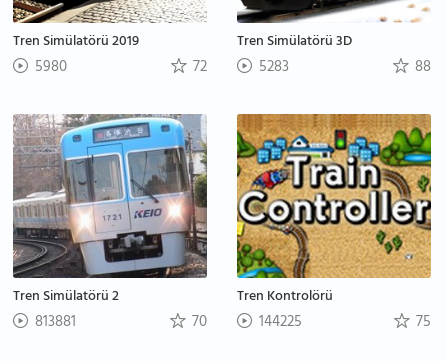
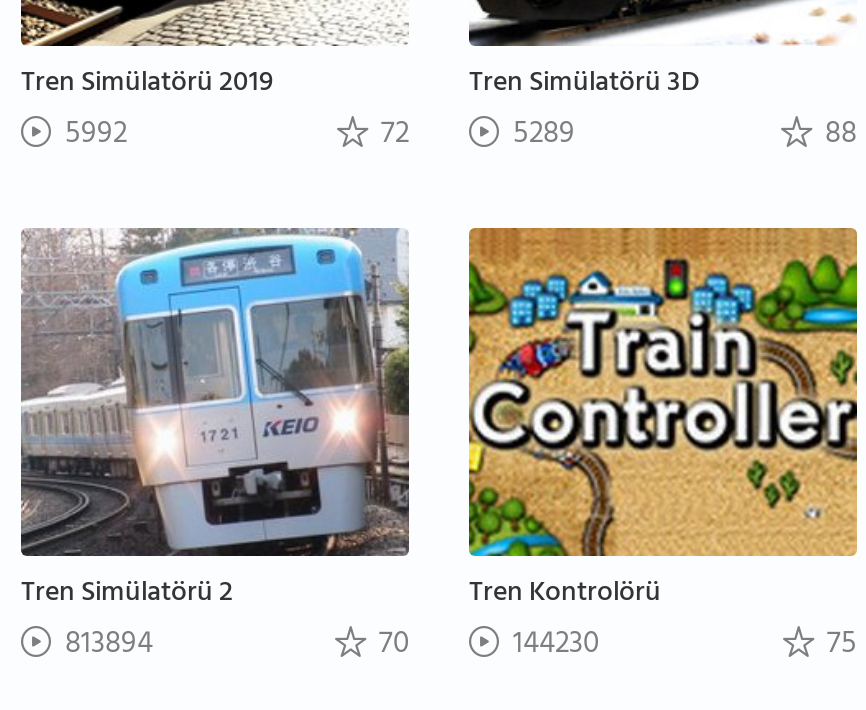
[31,54,67,83] 5980 -> [57,107,127,165] 5992
[189,54,289,83] 72 5283 -> [373,107,575,165] 72 5289
[31,309,76,338] 813881 -> [57,618,153,676] 813894
[188,309,302,338] 70 144225 -> [371,618,599,676] 70 144230

